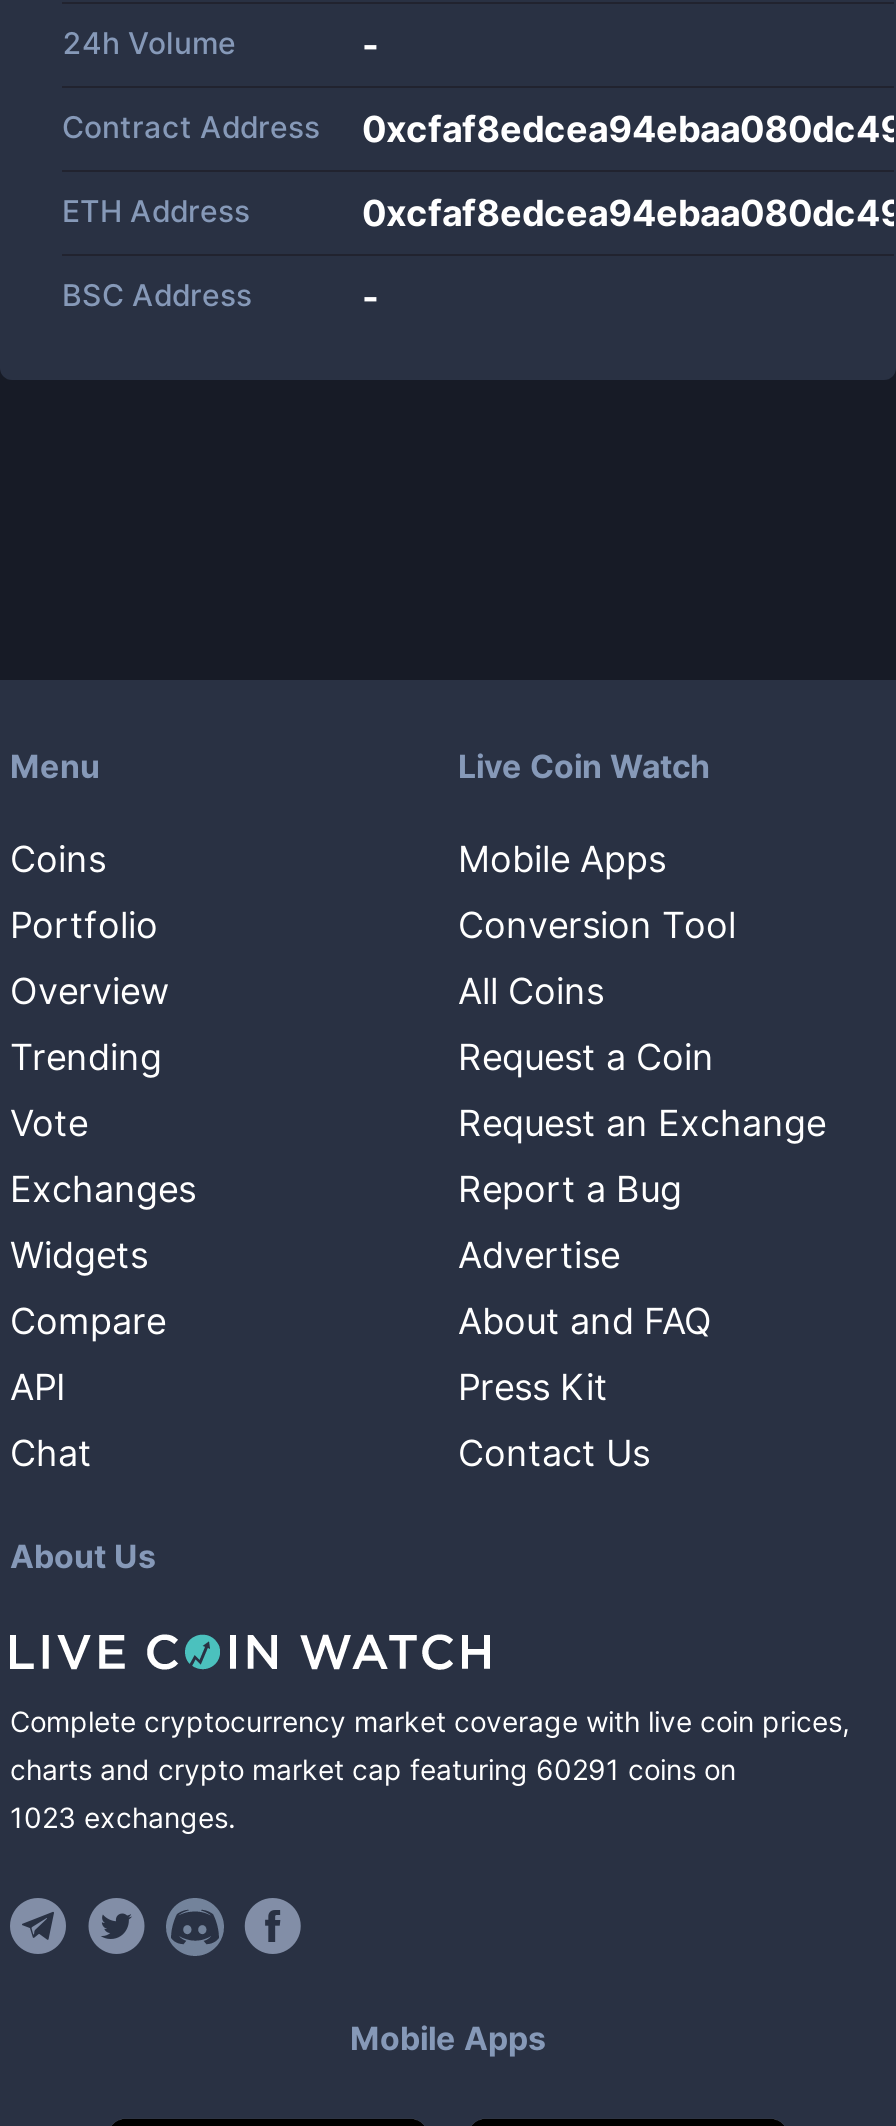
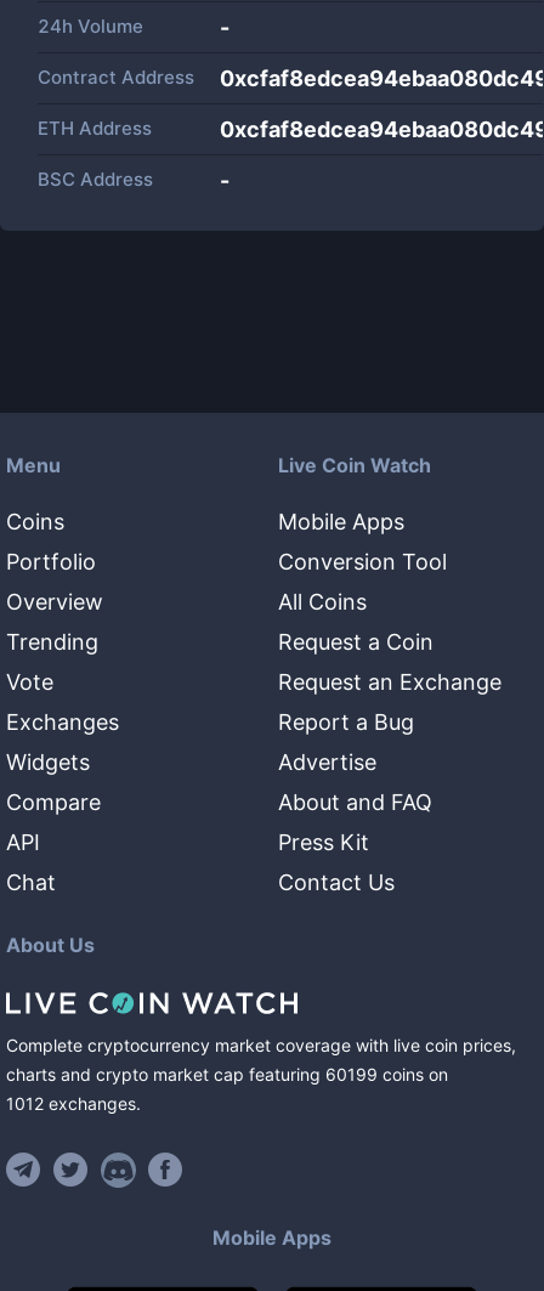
[10,1752,736,1786] charts and crypto market cap featuring 60291 coins on -> [6,1064,448,1085] charts and crypto market cap featuring 60199 coins on
[10,1800,236,1834] 1023 exchanges. -> [6,1093,141,1114] 1012 exchanges.

